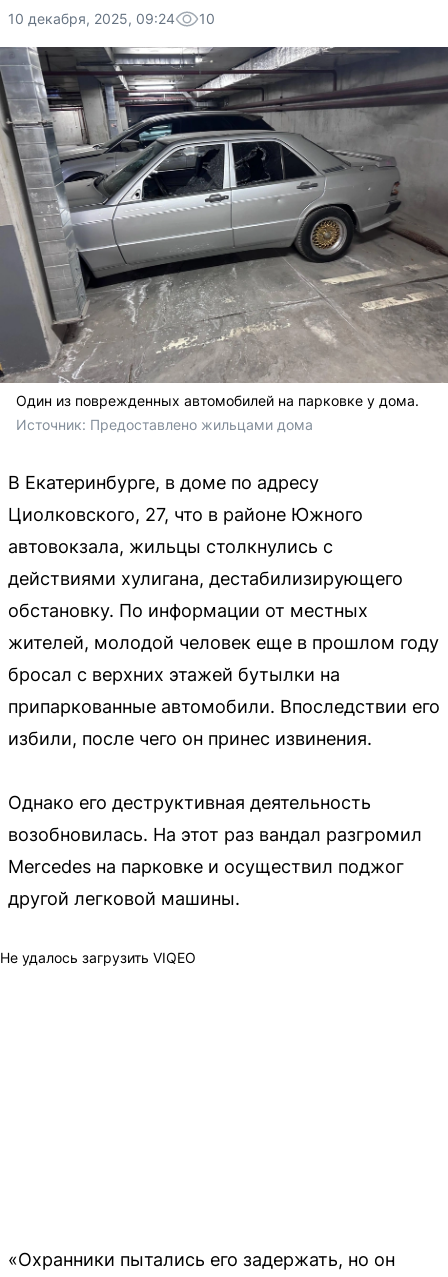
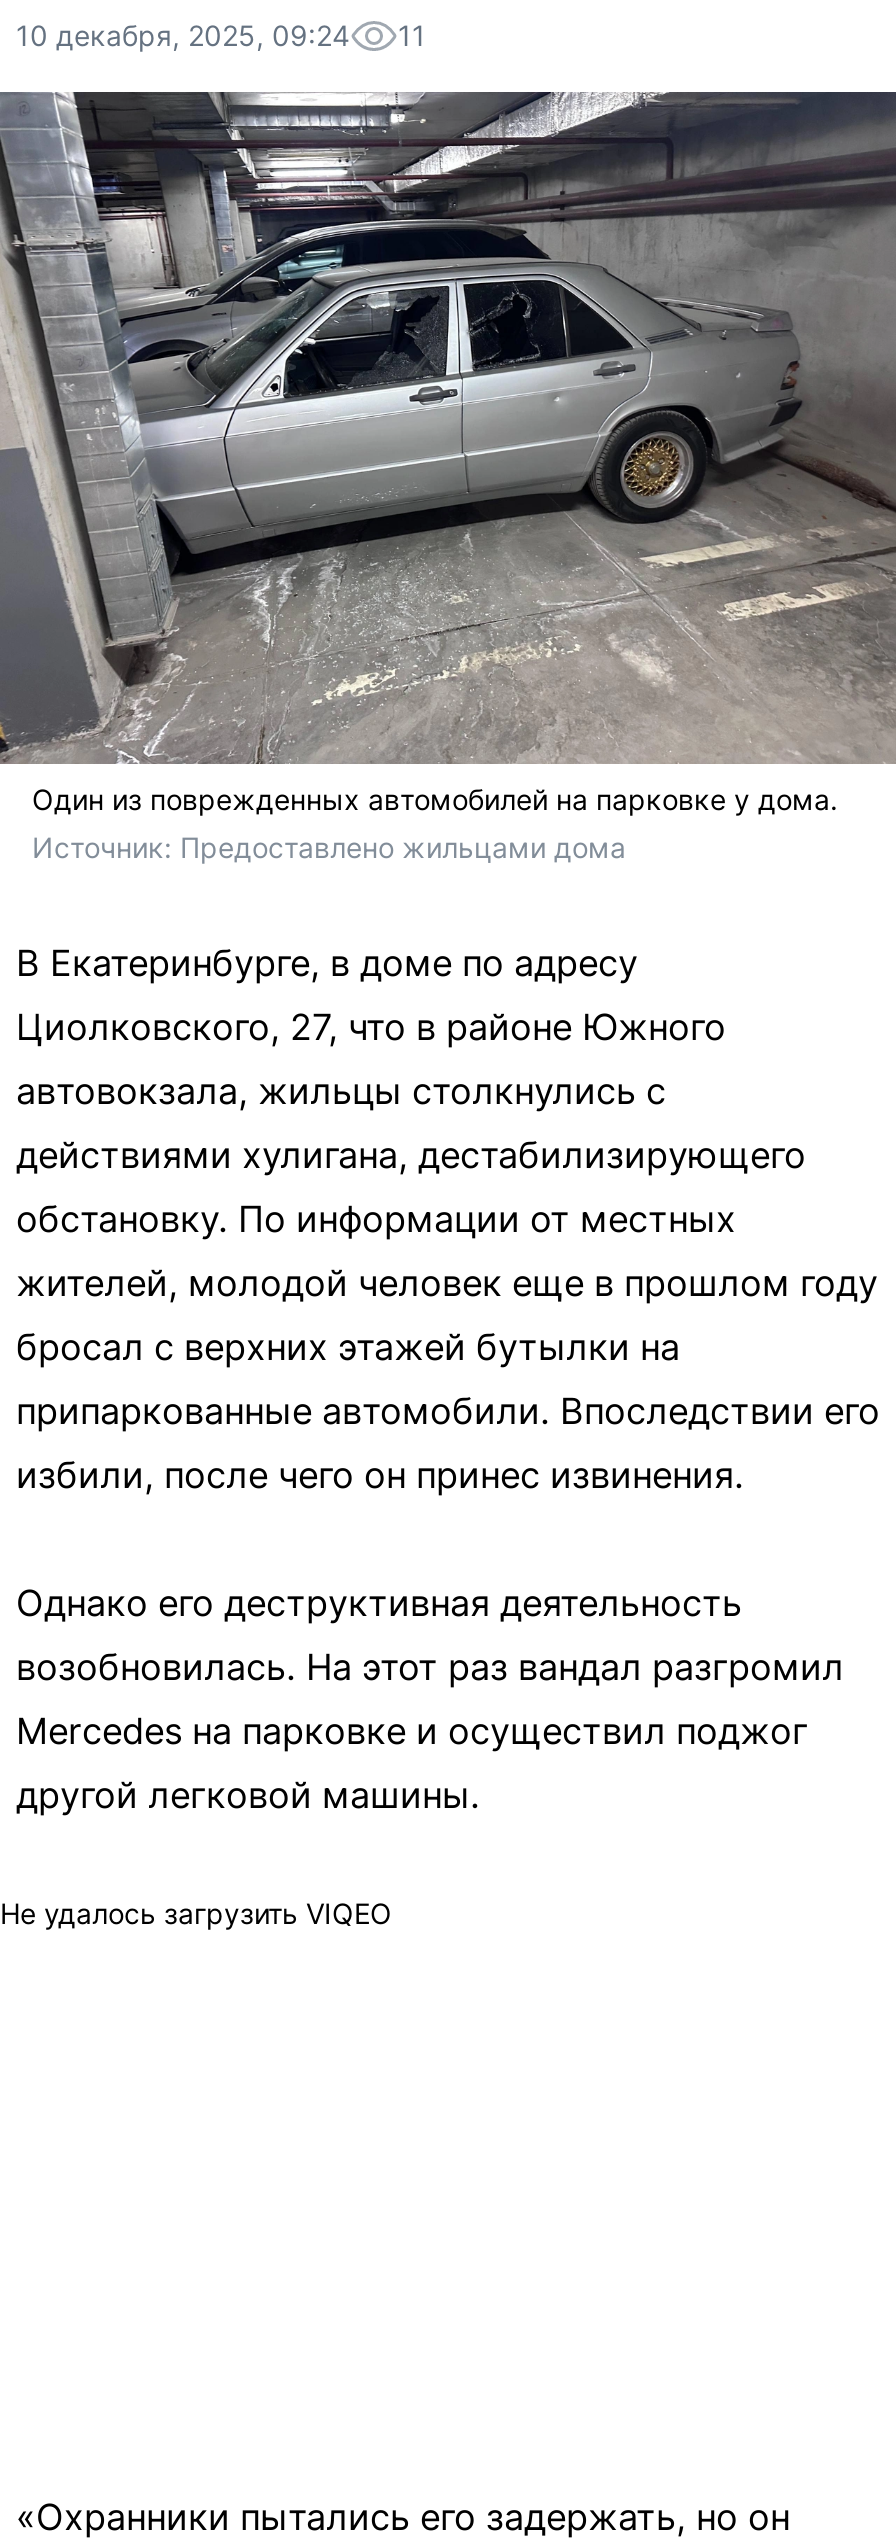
[8,10,215,27] 10 декабря, 2025, 09:24 10 -> [16,18,426,52] 10 декабря, 2025, 09:24 11

